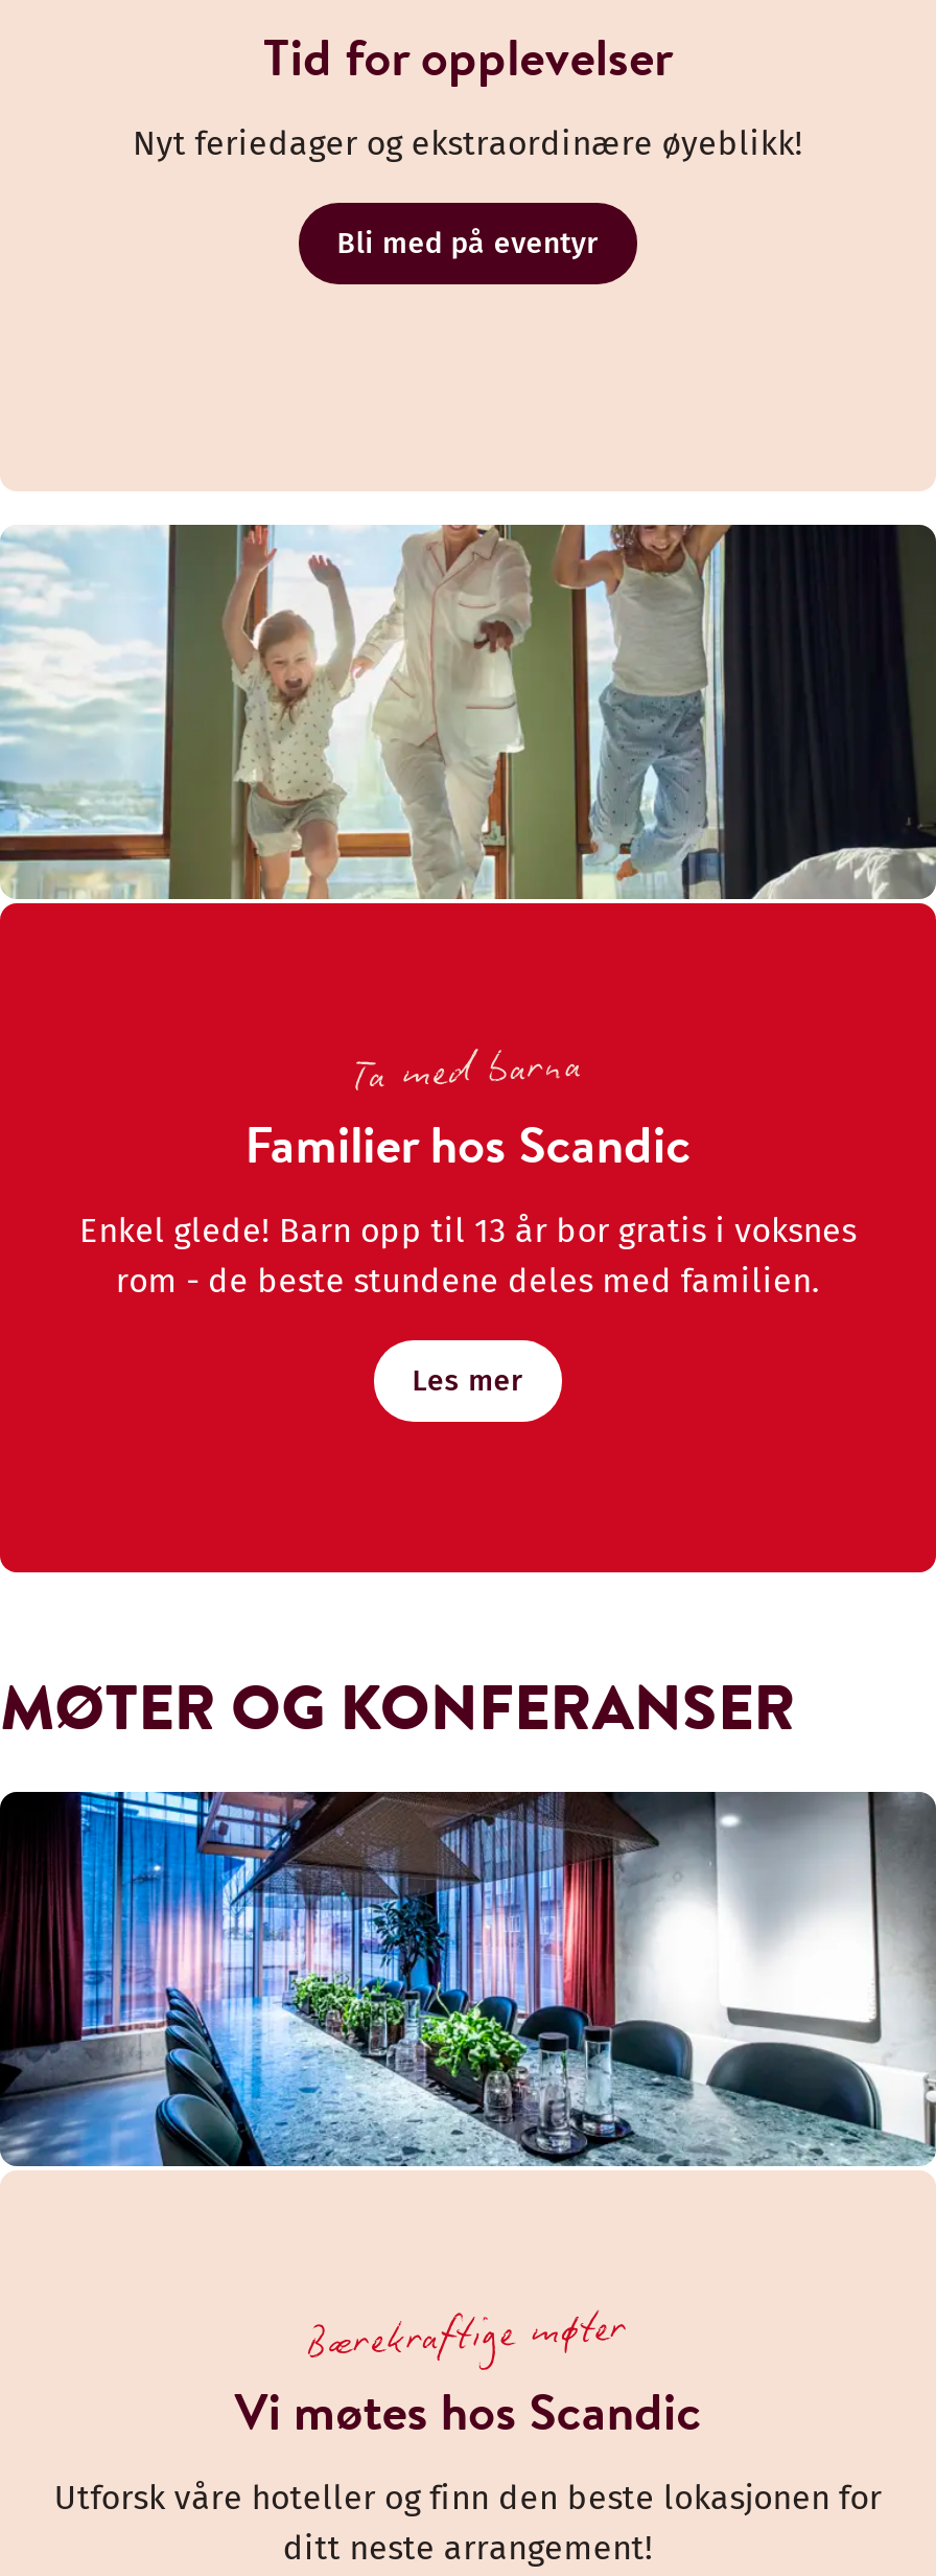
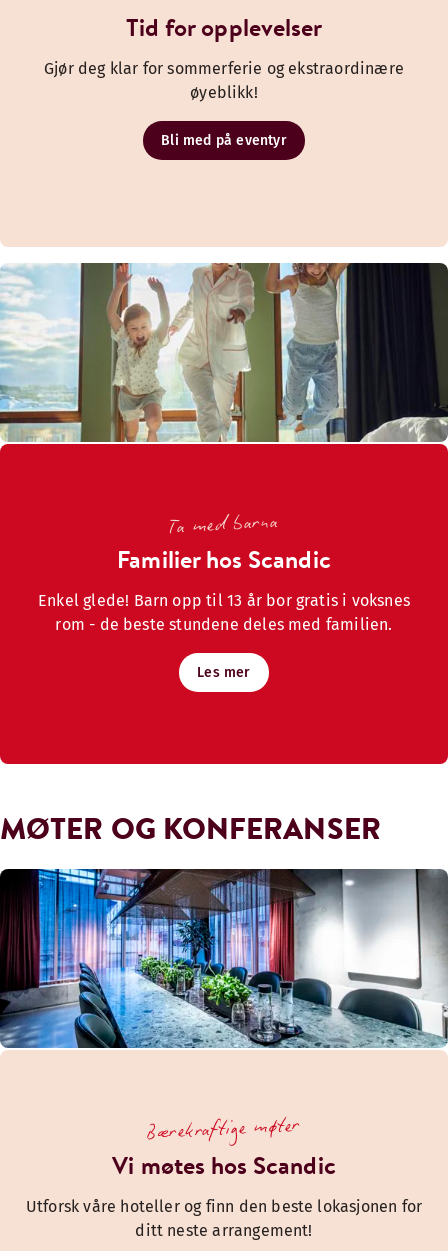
[133,122,803,162] Nyt feriedager og ekstraordinære øyeblikk! -> [44,58,404,101] Gjør deg klar for sommerferie og ekstraordinære | øyeblikk!

